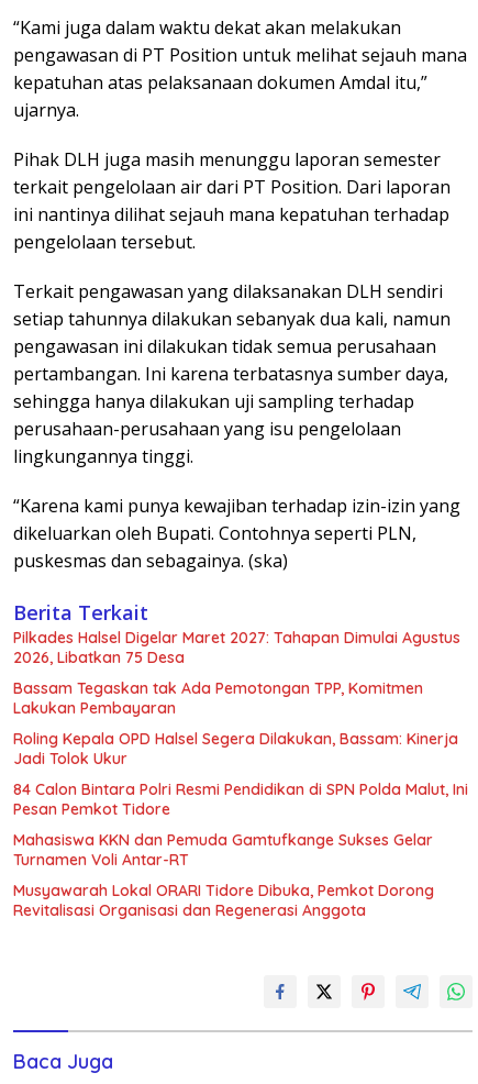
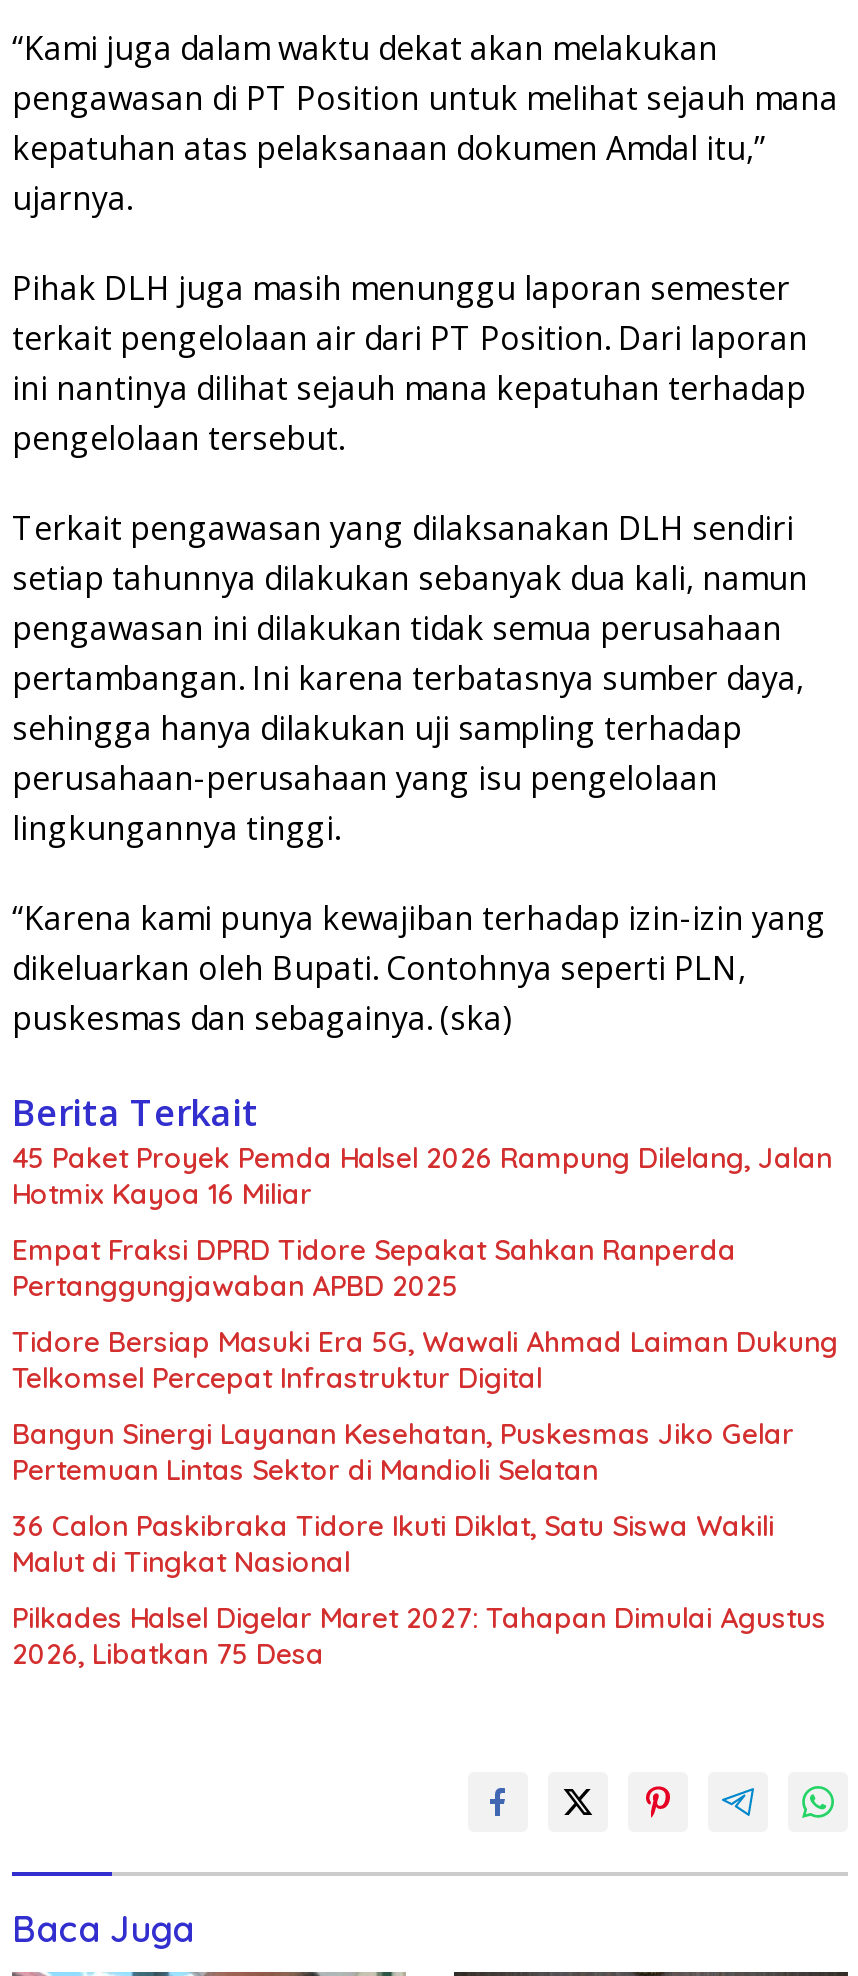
none -> [12,1140,838,1580] 45 Paket Proyek Pemda Halsel 2026 Rampung Dilelang, Jalan | Hotmix Kayoa 16 Miliar | Empat Fraksi DPRD Tidore Sepakat Sahkan Ranperda | Pertanggungjawaban APBD 2025 | Tidore Bersiap Masuki Era 5G, Wawali Ahmad Laiman Dukung | Telkomsel Percepat Infrastruktur Digital | Bangun Sinergi Layanan Kesehatan, Puskesmas Jiko Gelar | Pertemuan Lintas Sektor di Mandioli Selatan | 36 Calon Paskibraka Tidore Ikuti Diklat, Satu Siswa Wakili | Malut di Tingkat Nasional
moved [13,628,460,668] -> [12,1600,826,1672]: Pilkades Halsel Digelar Maret 2027: Tahapan Dimulai Agustus | 2026, Libatkan 75 Desa
[13,679,468,920] Bassam Tegaskan tak Ada Pemotongan TPP, Komitmen | Lakukan Pembayaran | Roling Kepala OPD Halsel Segera Dilakukan, Bassam: Kinerja | Jadi Tolok Ukur | 84 Calon Bintara Polri Resmi Pendidikan di SPN Polda Malut, Ini | Pesan Pemkot Tidore | Mahasiswa KKN dan Pemuda Gamtufkange Sukses Gelar | Turnamen Voli Antar-RT | Musyawarah Lokal ORARI Tidore Dibuka, Pemkot Dorong | Revitalisasi Organisasi dan Regenerasi Anggota -> none

